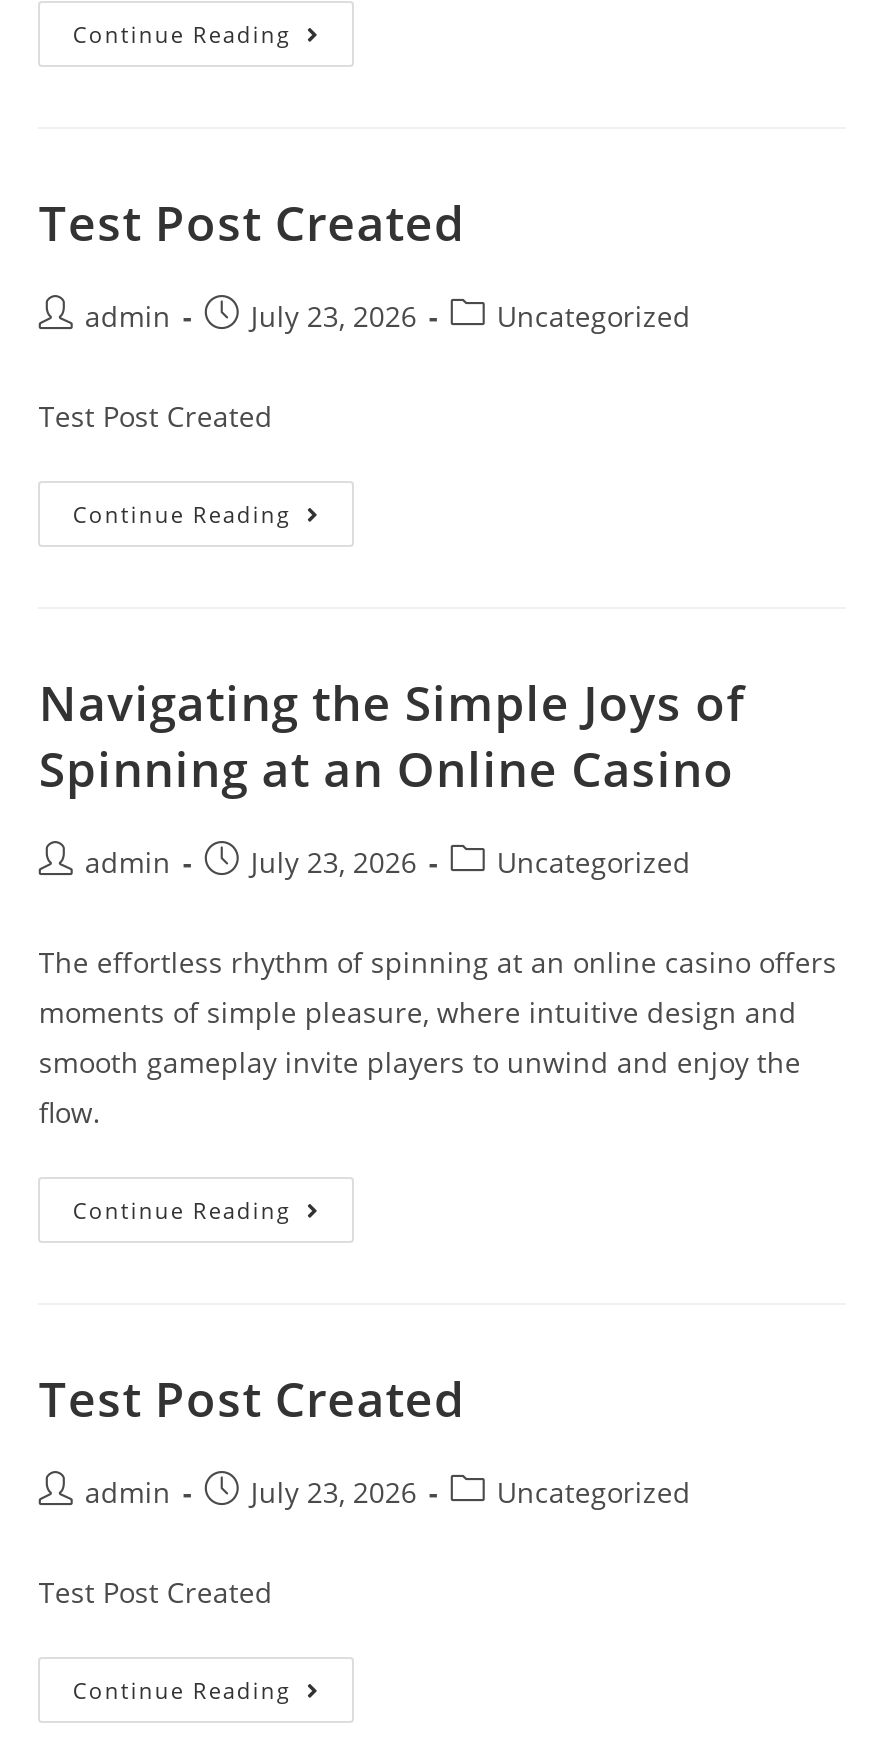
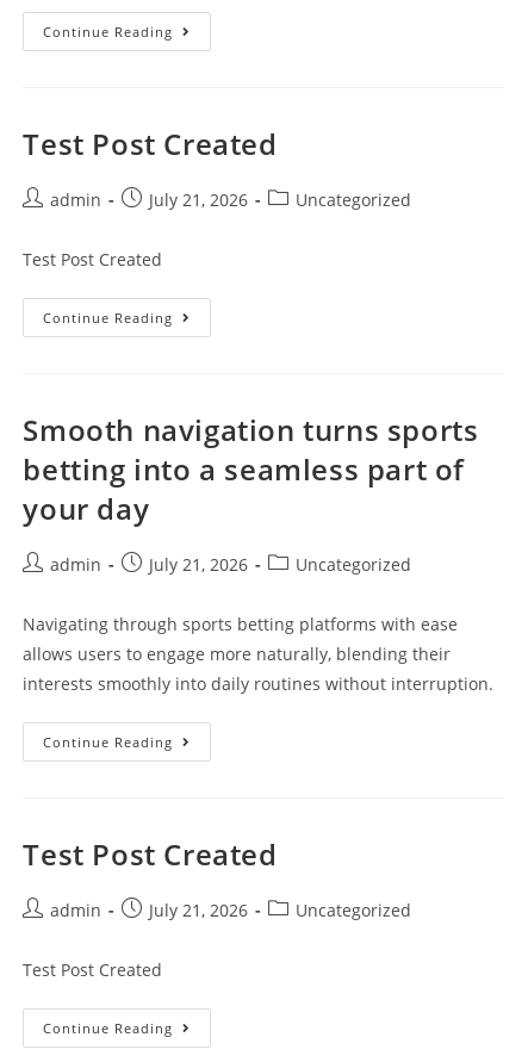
[251,297,417,335] July 23, 2026 -> [149,188,248,211] July 21, 2026
[39,669,746,801] Navigating the Simple Joys of | Spinning at an Online Casino -> [23,410,478,528] Smooth navigation turns sports | betting into a seamless part of | your day
moved [85,843,691,881] -> [51,553,412,576]: admin | Uncategorized
[251,843,417,881] July 23, 2026 -> [149,553,248,576] July 21, 2026
[39,943,837,1131] The effortless rhythm of spinning at an online casino offers | moments of simple pleasure, where intuitive design and | smooth gameplay invite players to unwind and enjoy the | flow. -> [23,613,494,695] Navigating through sports betting platforms with ease | allows users to engage more naturally, blending their | interests smoothly into daily routines without interruption.
[251,1473,417,1511] July 23, 2026 -> [149,899,248,921] July 21, 2026

